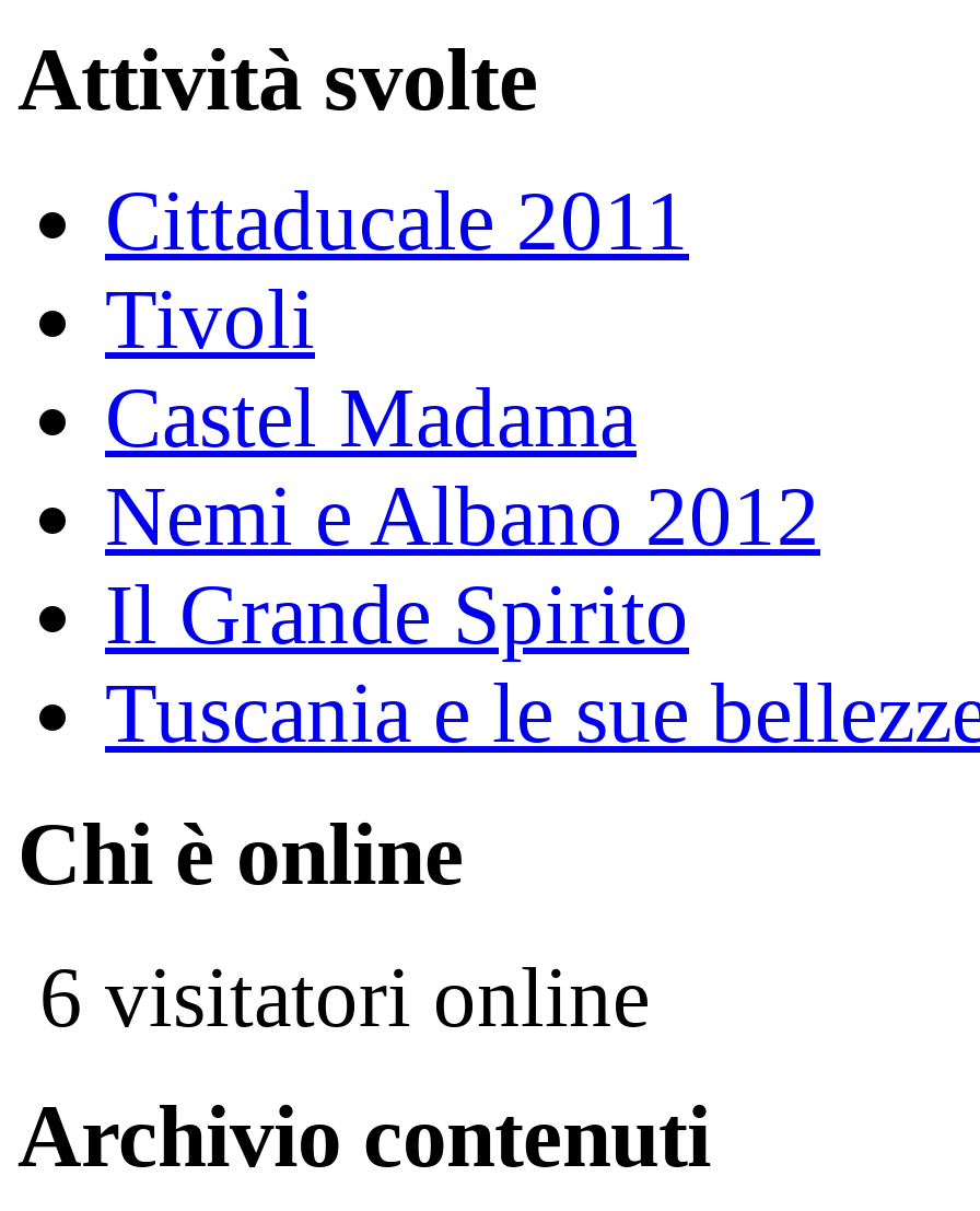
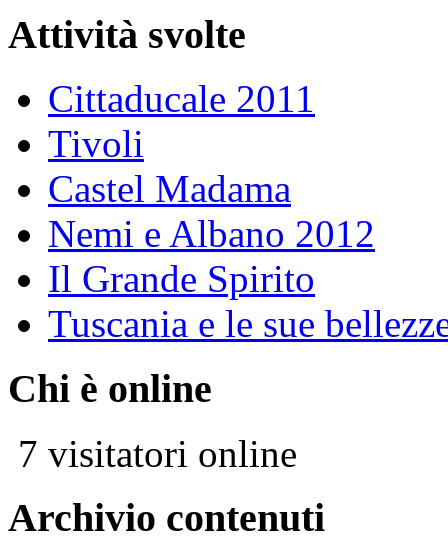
[17,949,650,1043] 6 visitatori online -> [8,432,297,475] 7 visitatori online

